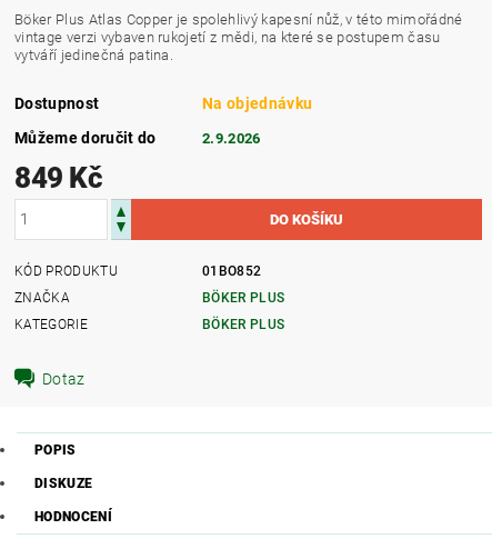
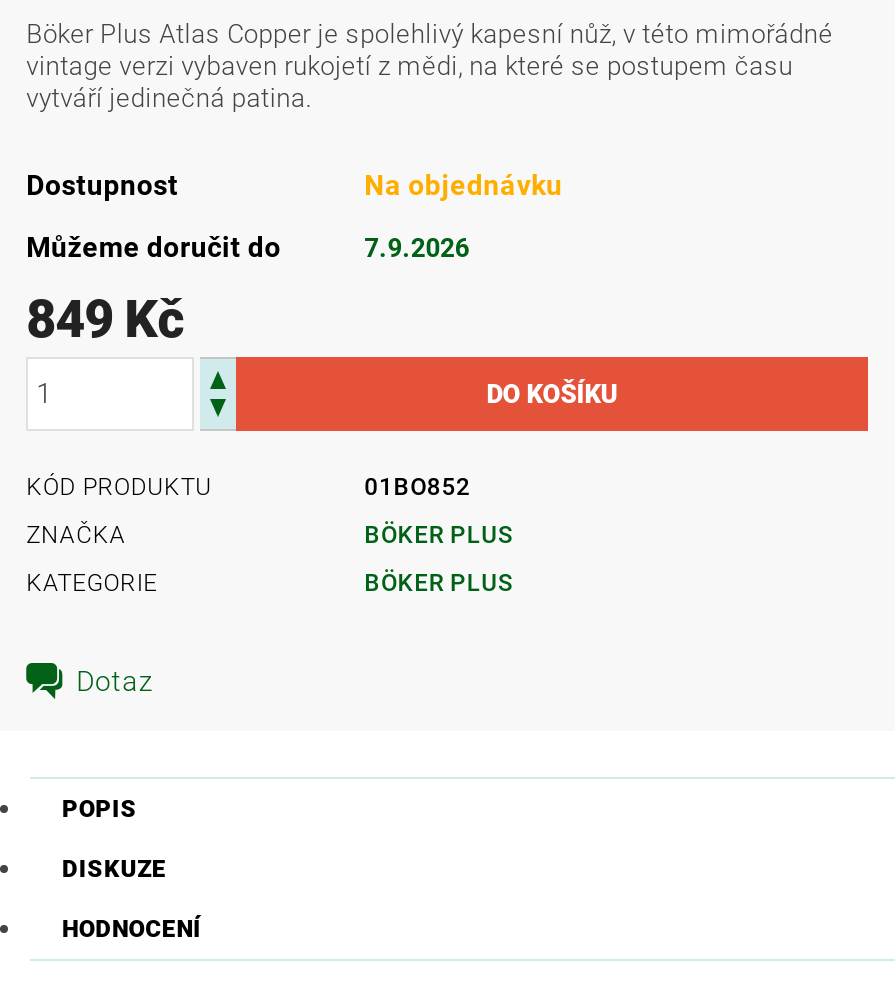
[202,129,261,146] 2.9.2026 -> [364,232,469,262] 7.9.2026

